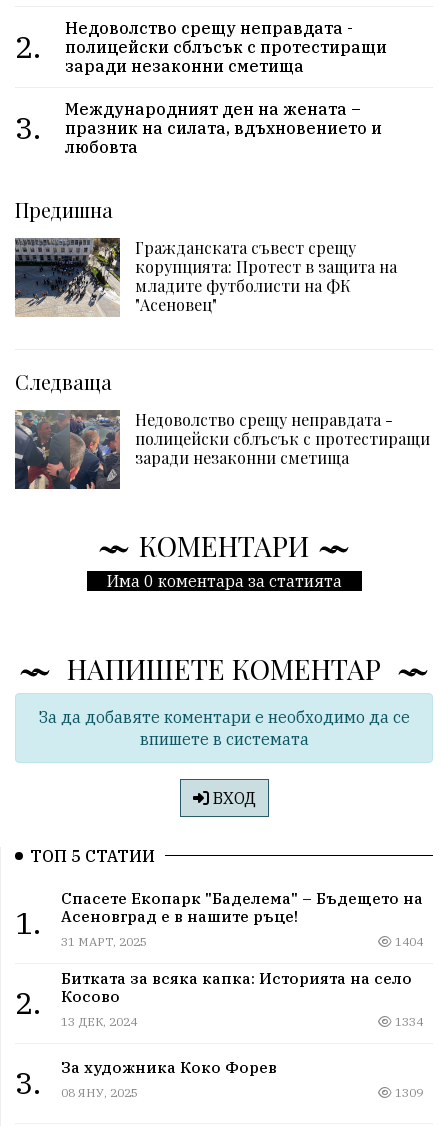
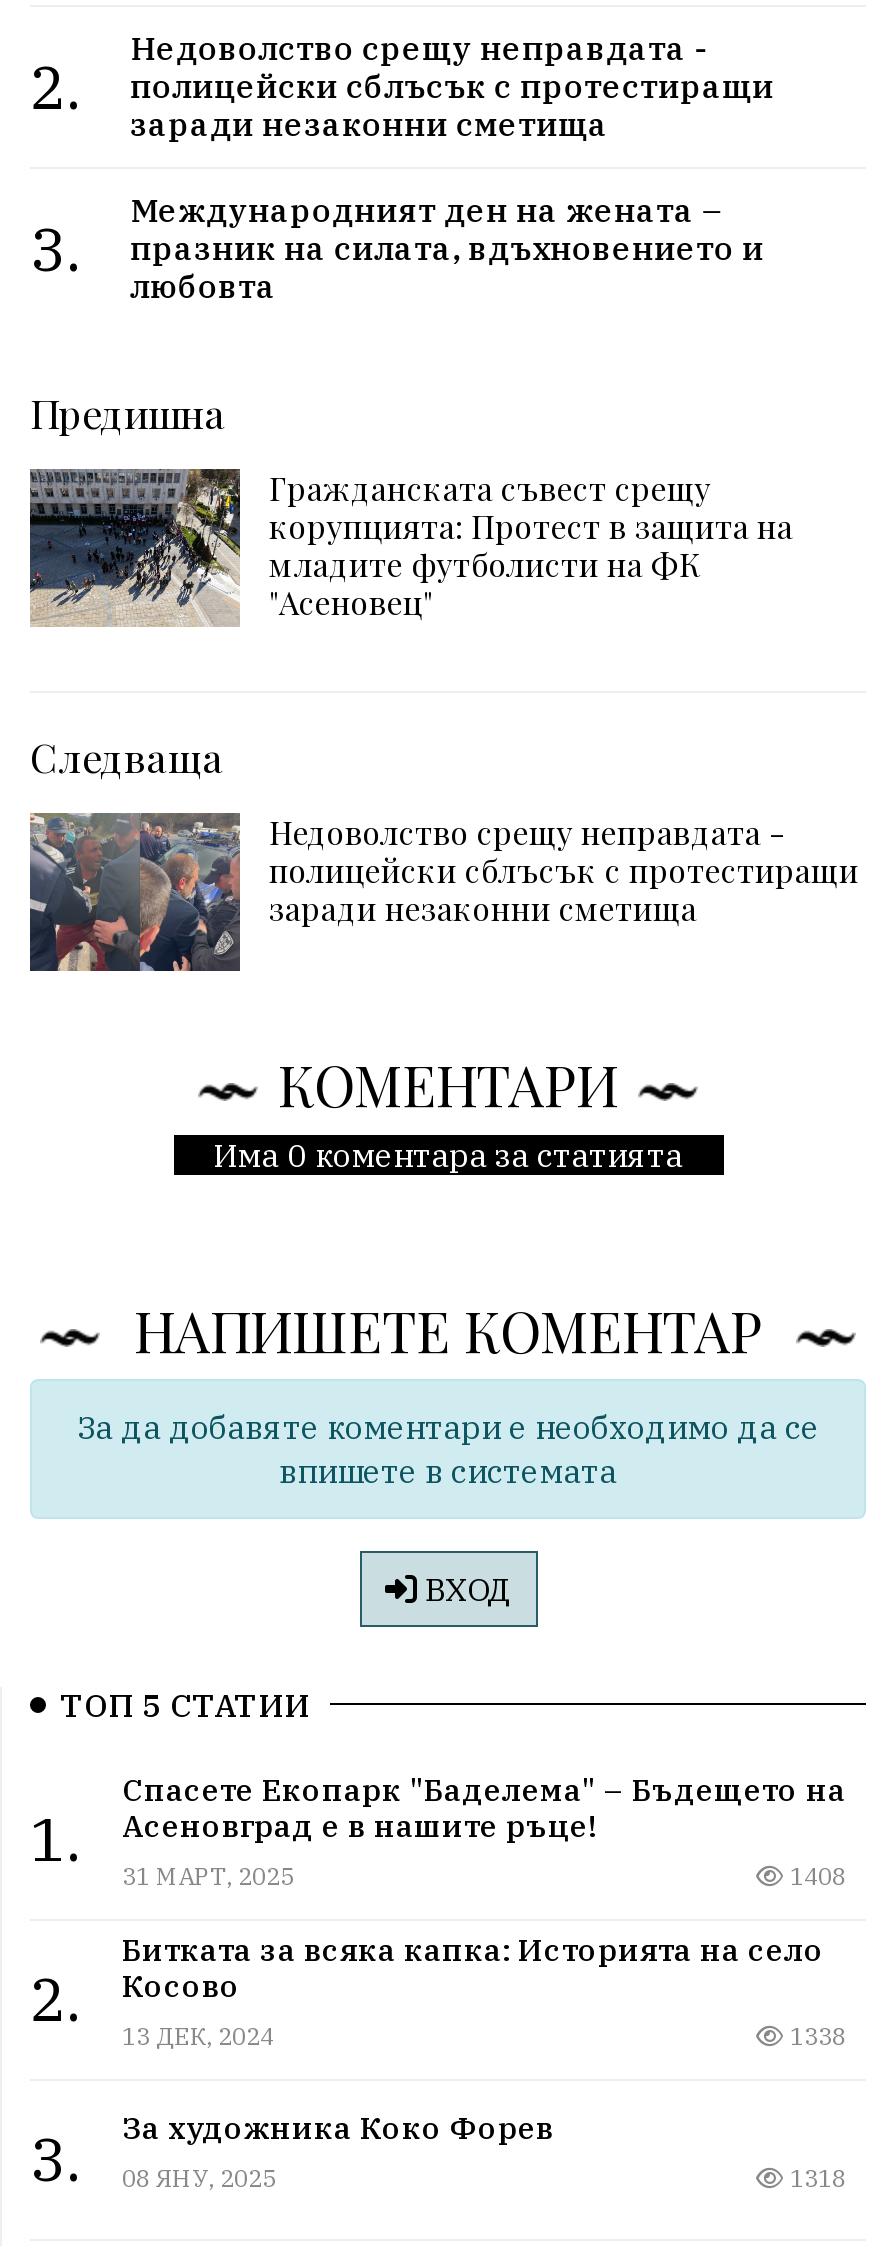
[392,934,423,949] 1404 -> [784,1861,846,1891] 1408
[392,1014,423,1029] 1334 -> [784,2021,846,2051] 1338
[392,1085,423,1100] 1309 -> [784,2163,846,2193] 1318

